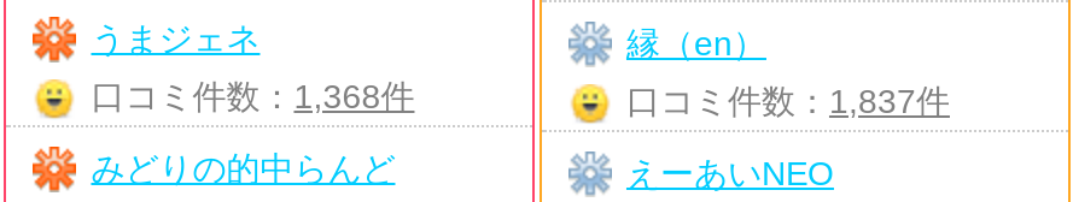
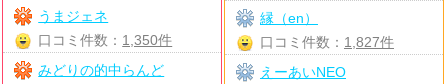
[91,77,414,115] 口コミ件数：1,368件 -> [38,32,172,48] 口コミ件数：1,350件
[626,82,950,120] 口コミ件数：1,837件 -> [260,34,394,50] 口コミ件数：1,827件

